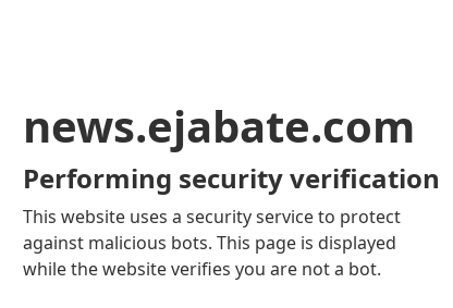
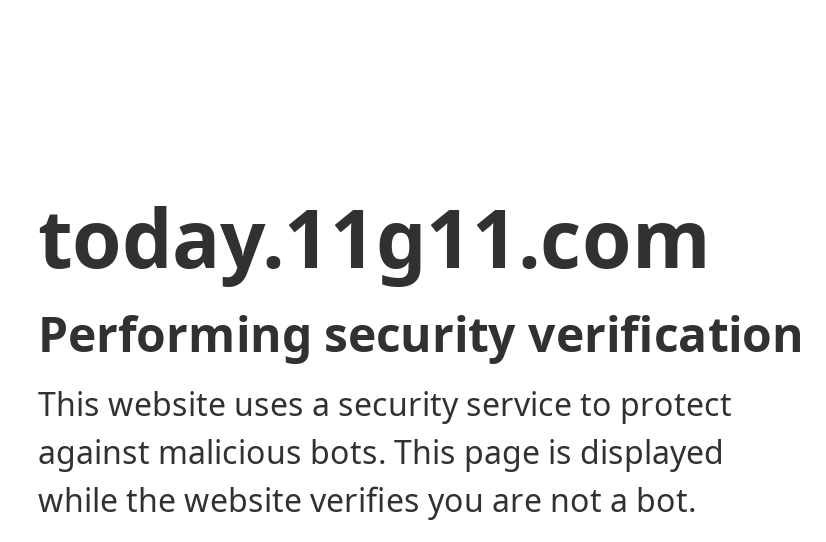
[23,96,415,156] news.ejabate.com -> [38,182,710,292] today.11g11.com

